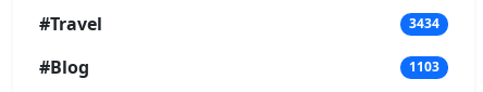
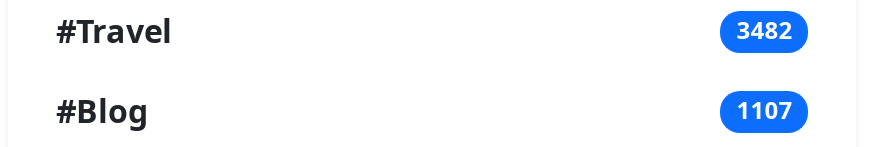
[409,15,440,33] 3434 -> [736,14,792,48] 3482
[409,58,440,76] 1103 -> [736,94,792,128] 1107

